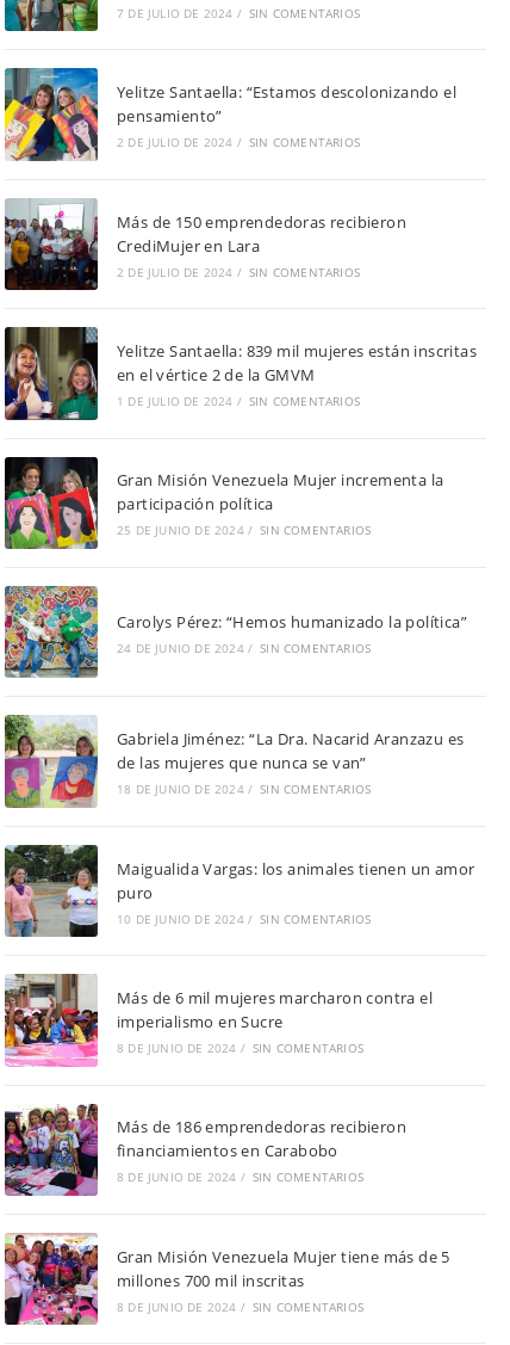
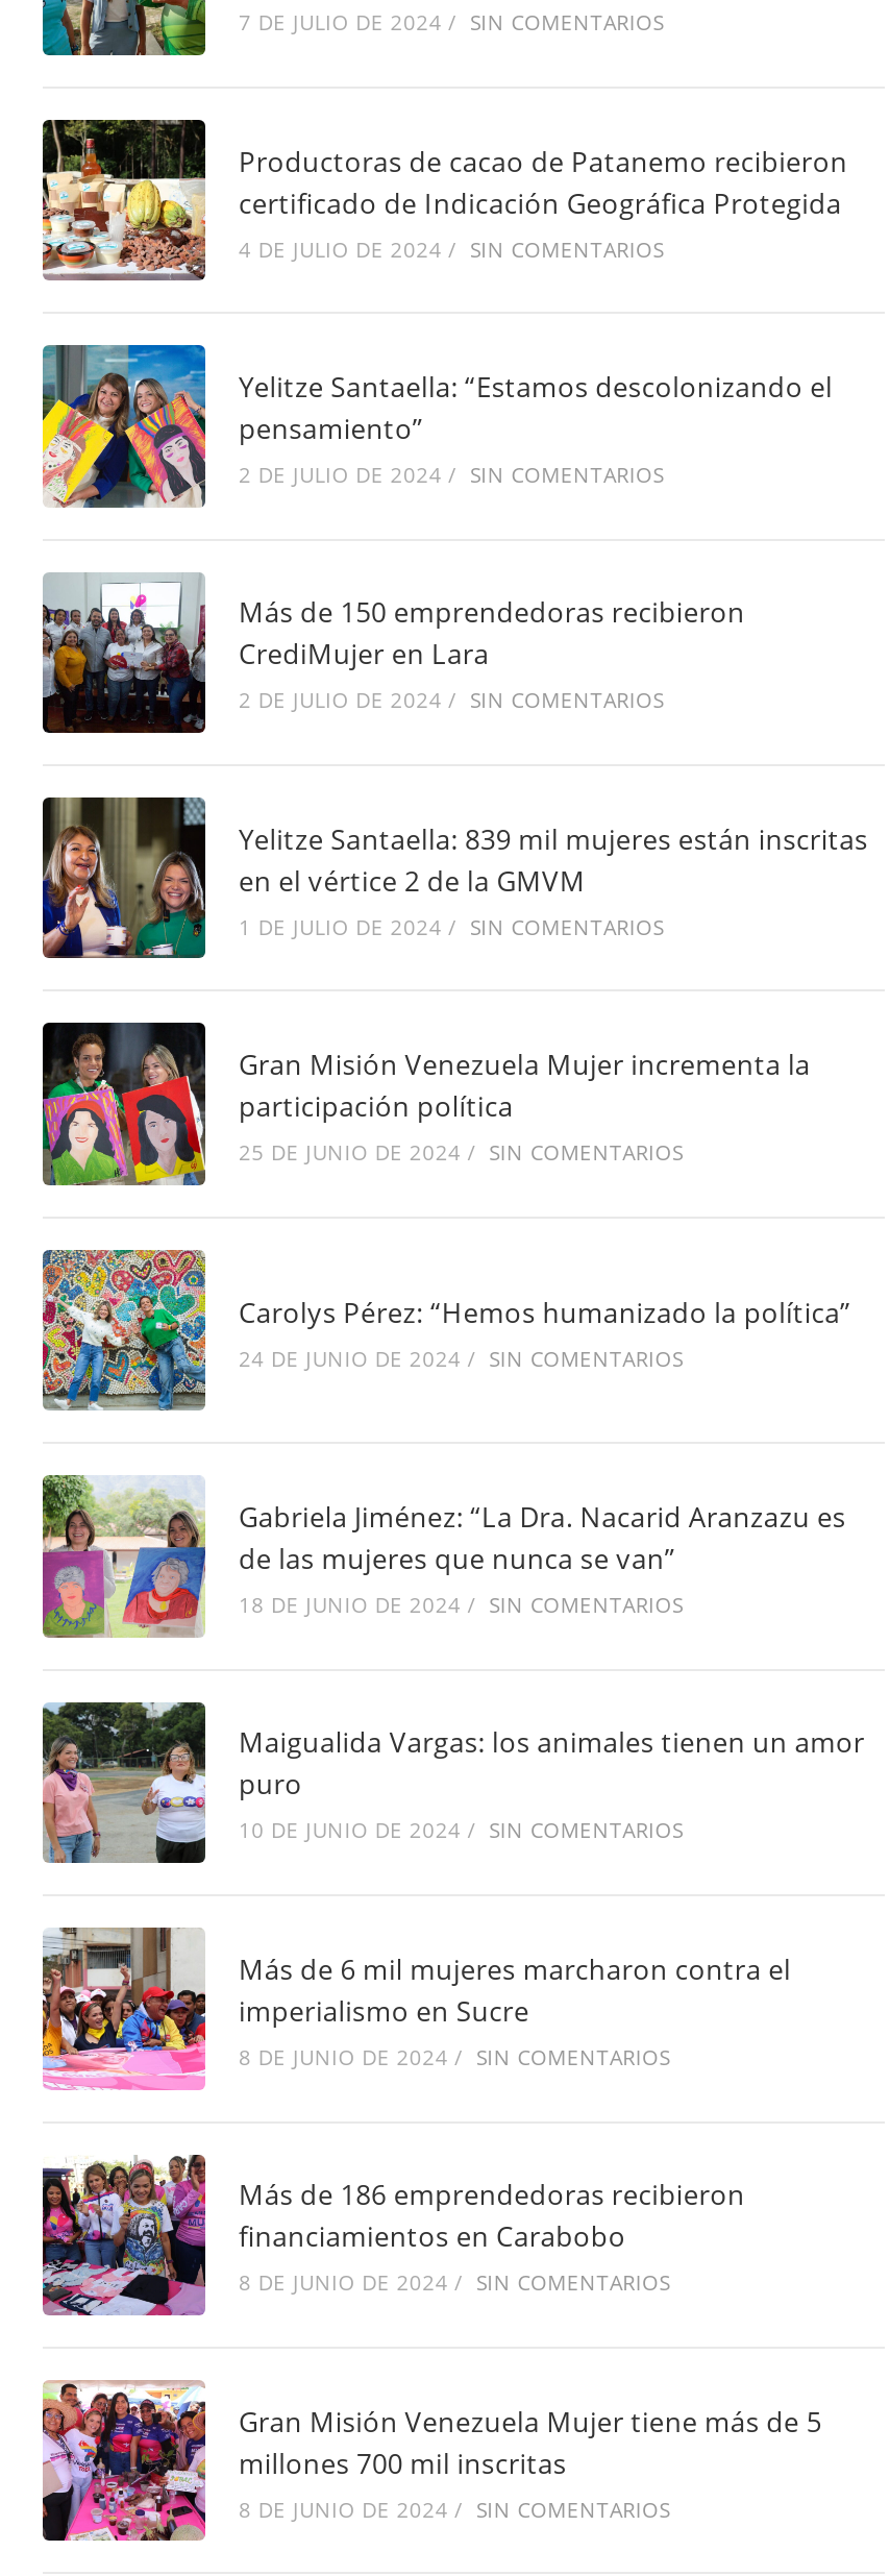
none -> [41,117,847,281] [image] | Productoras de cacao de Patanemo recibieron | certificado de Indicación Geográfica Protegida | 4 DE JULIO DE 2024 / SIN COMENTARIOS

